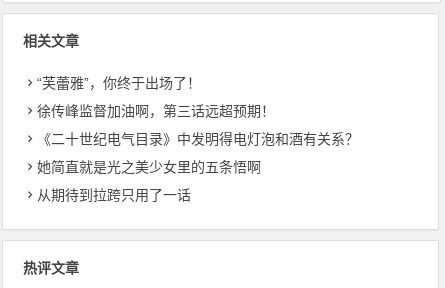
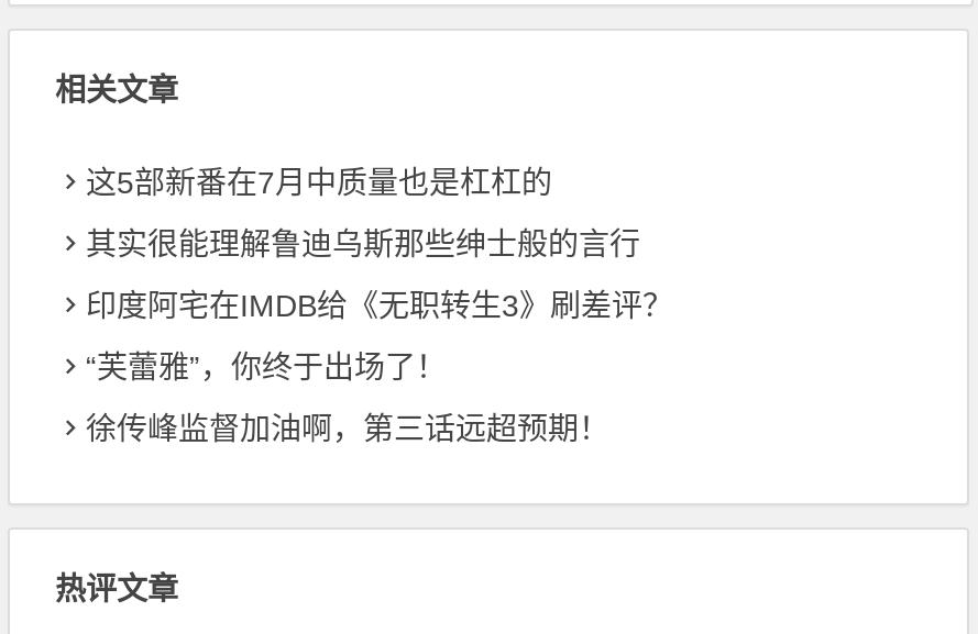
none -> [86,165,673,323] 这5部新番在7月中质量也是杠杠的 | 其实很能理解鲁迪乌斯那些绅士般的言行 | 印度阿宅在IMDB给《无职转生3》刷差评？
moved [37,75,275,119] -> [86,349,609,446]: “芙蕾雅”，你终于出场了！ | 徐传峰监督加油啊，第三话远超预期！
[37,131,359,203] 《二十世纪电气目录》中发明得电灯泡和酒有关系？ | 她简直就是光之美少女里的五条悟啊 | 从期待到拉跨只用了一话 -> none

